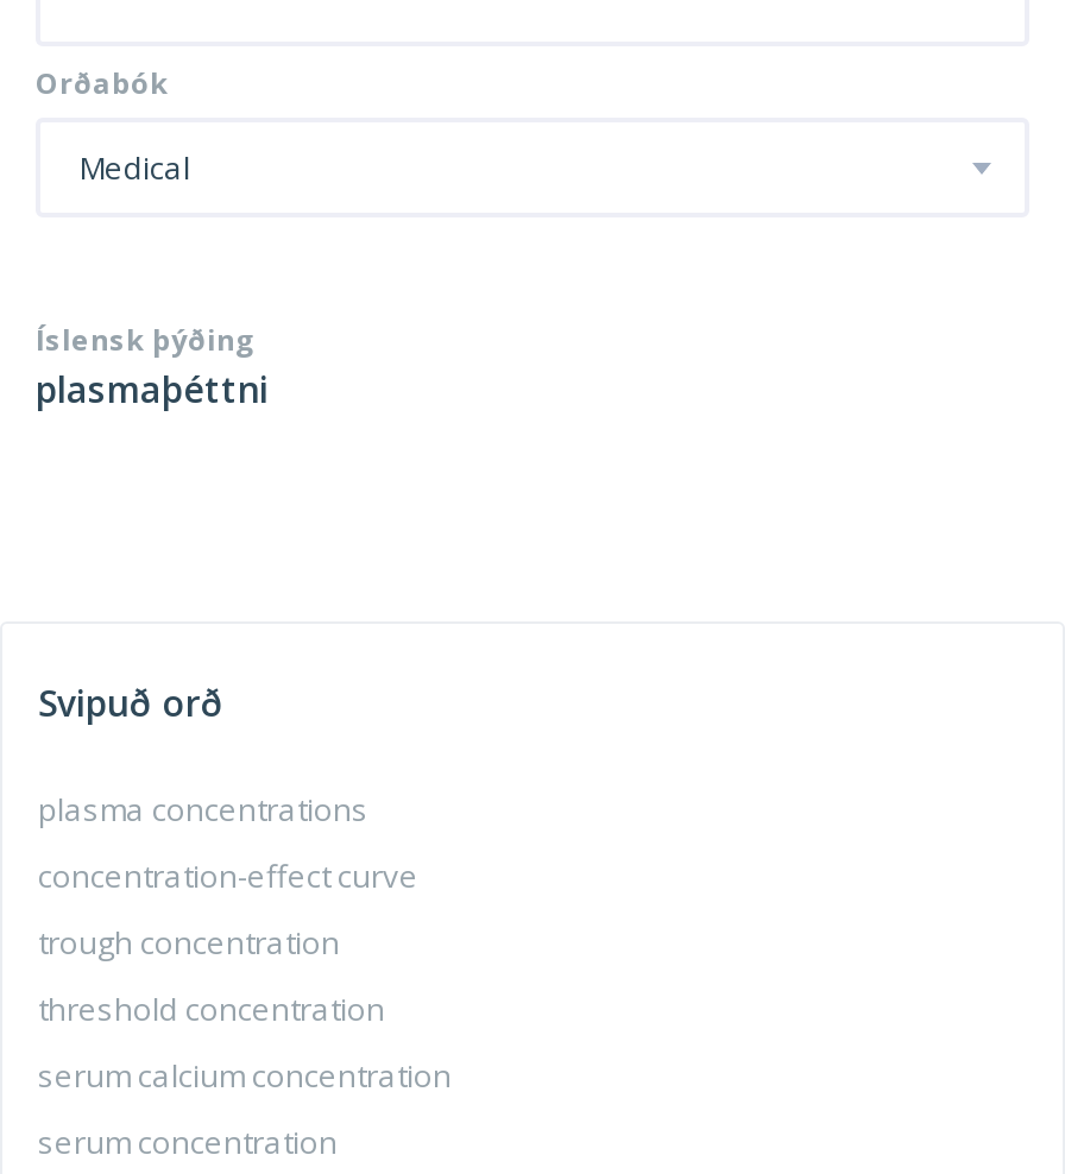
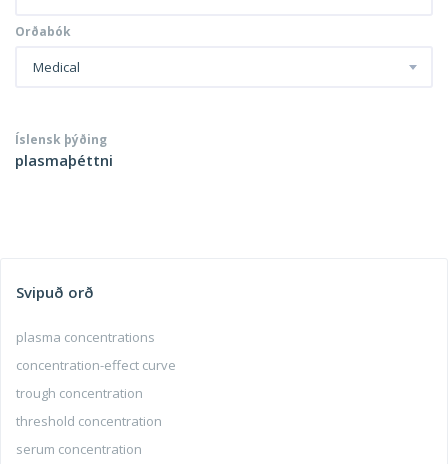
[38,1054,452,1097] serum calcium concentration -> none

